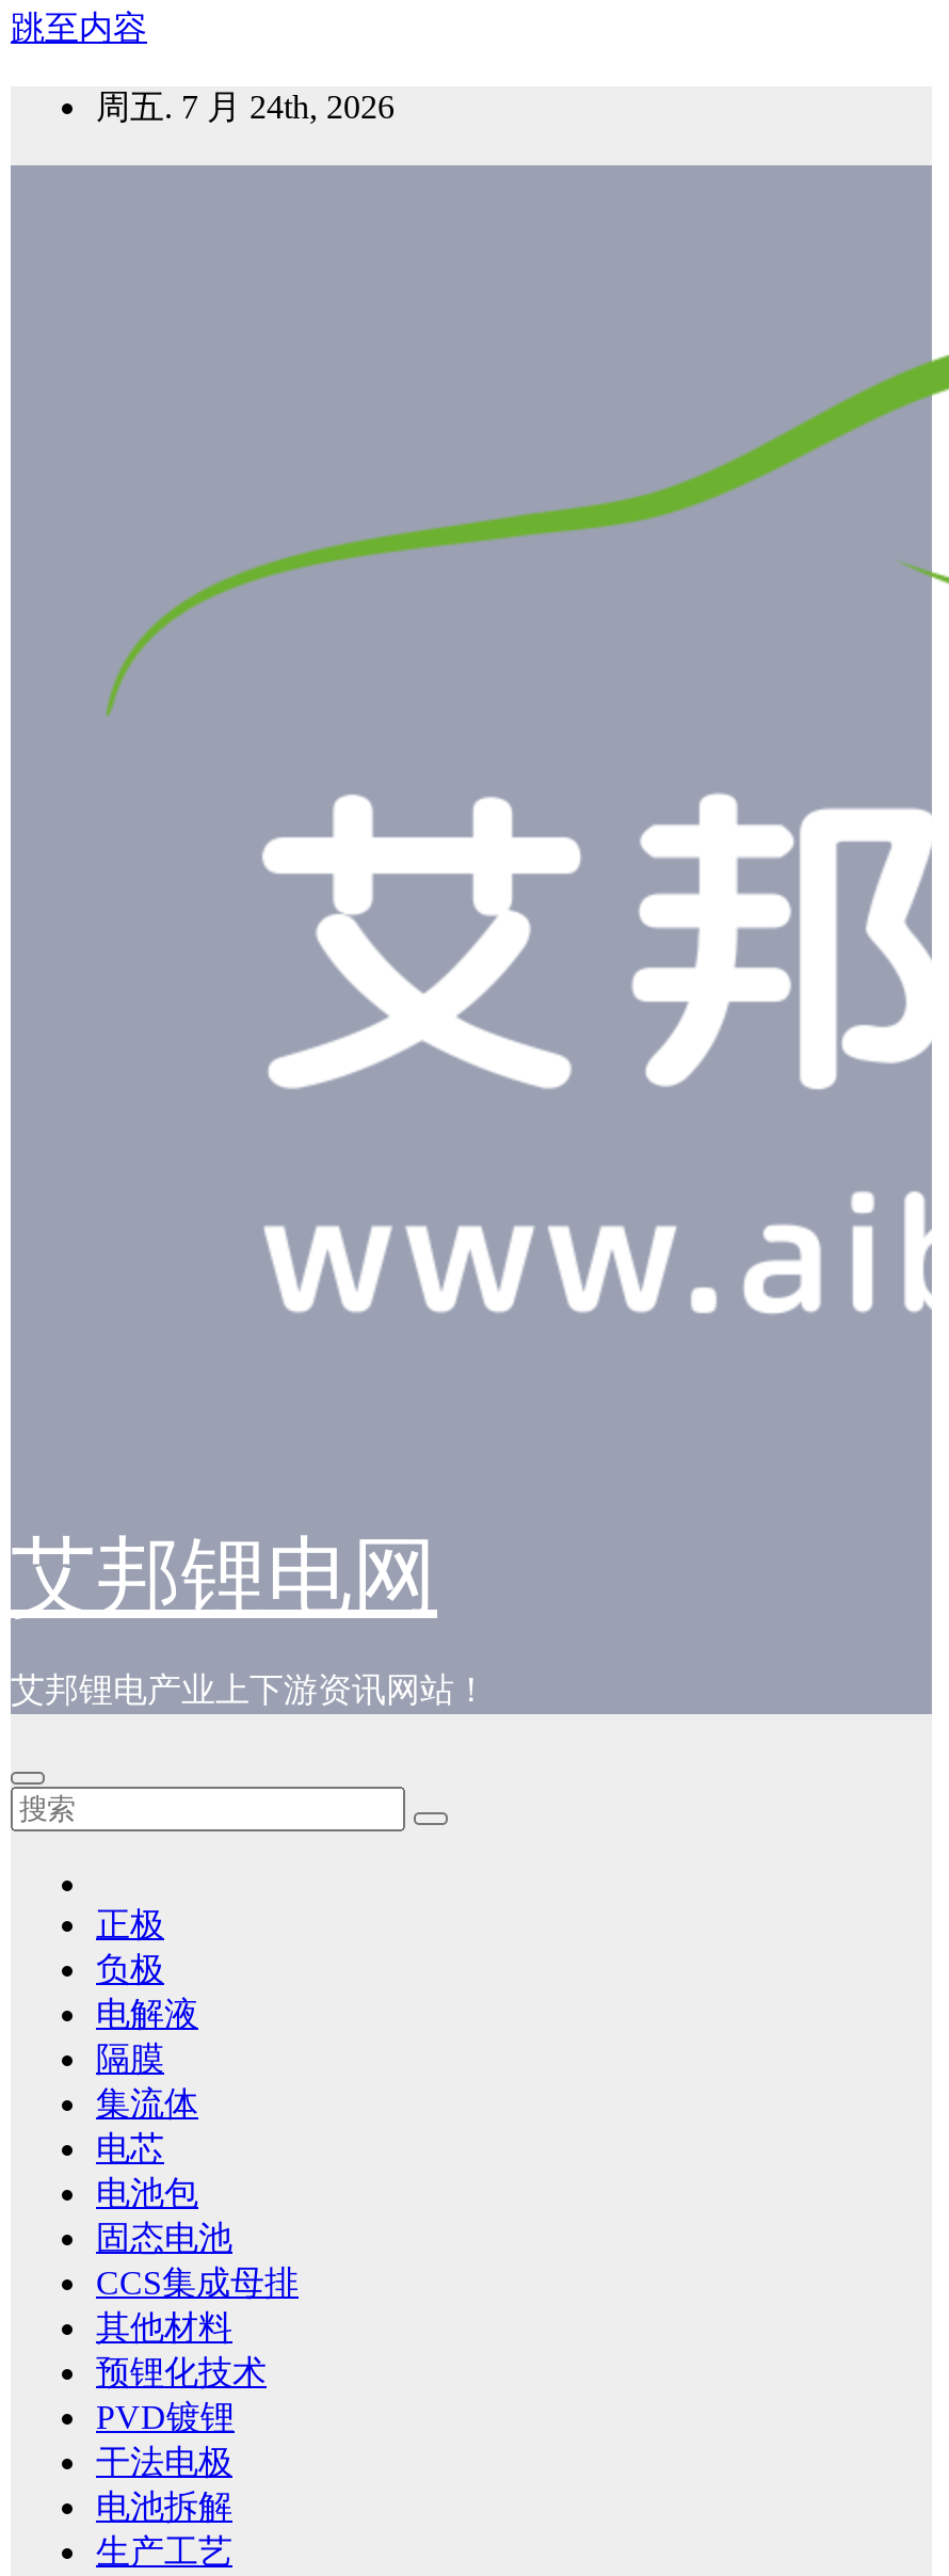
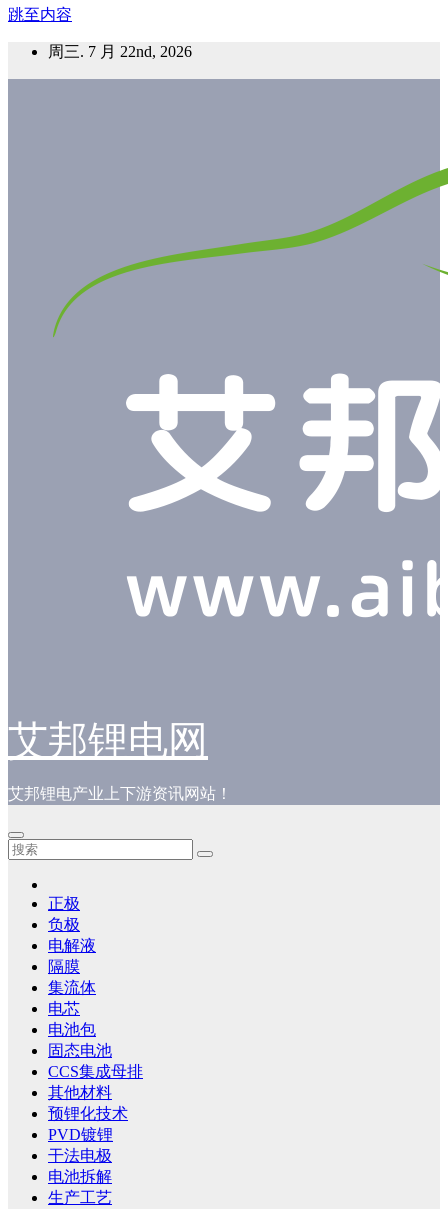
[96,89,395,125] 周五. 7 月 24th, 2026 -> [48,43,192,60] 周三. 7 月 22nd, 2026

